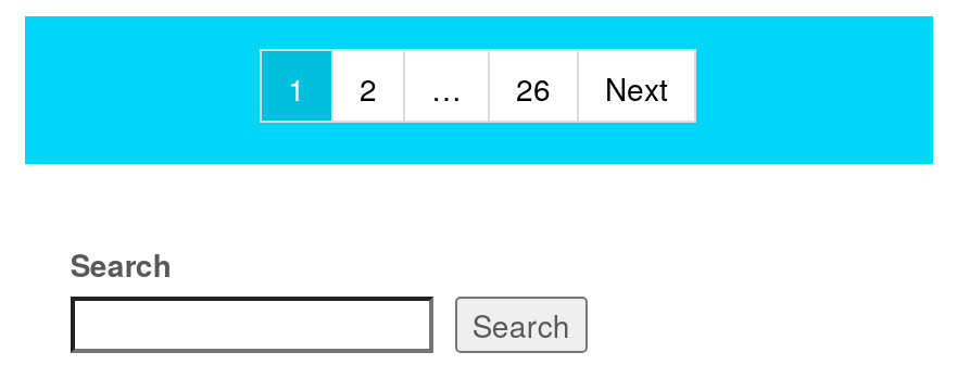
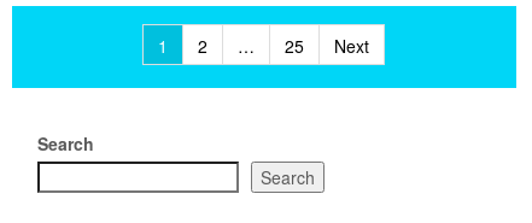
[516,66,551,110] 26 -> [285,34,304,58] 25

